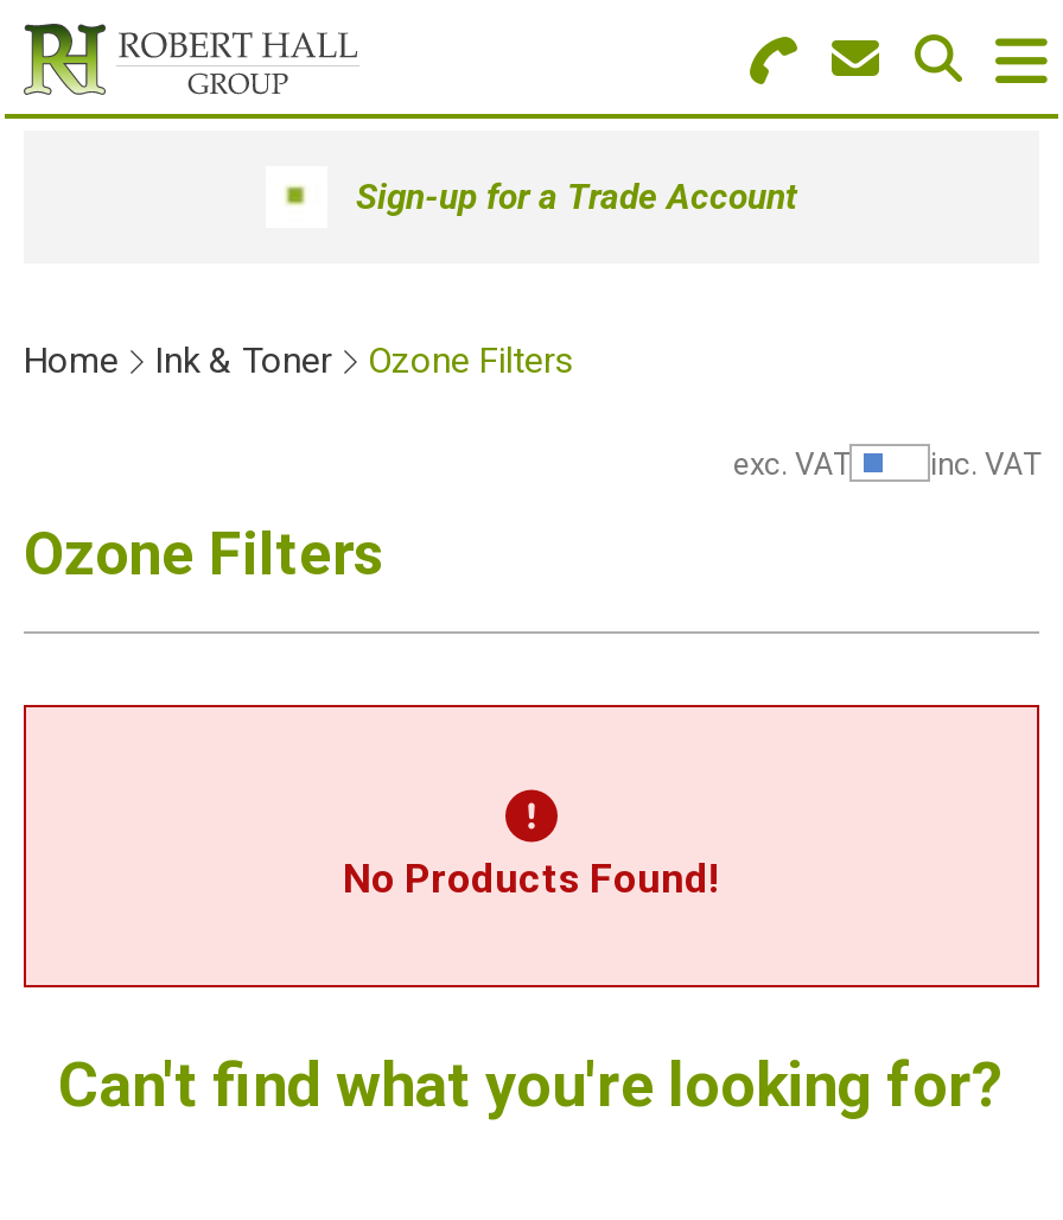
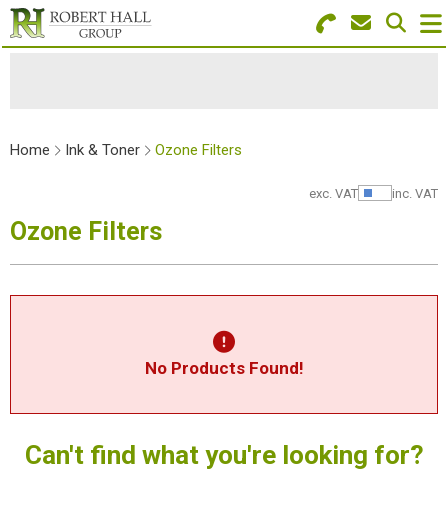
[356,176,797,218] Sign-up for a Trade Account -> none

